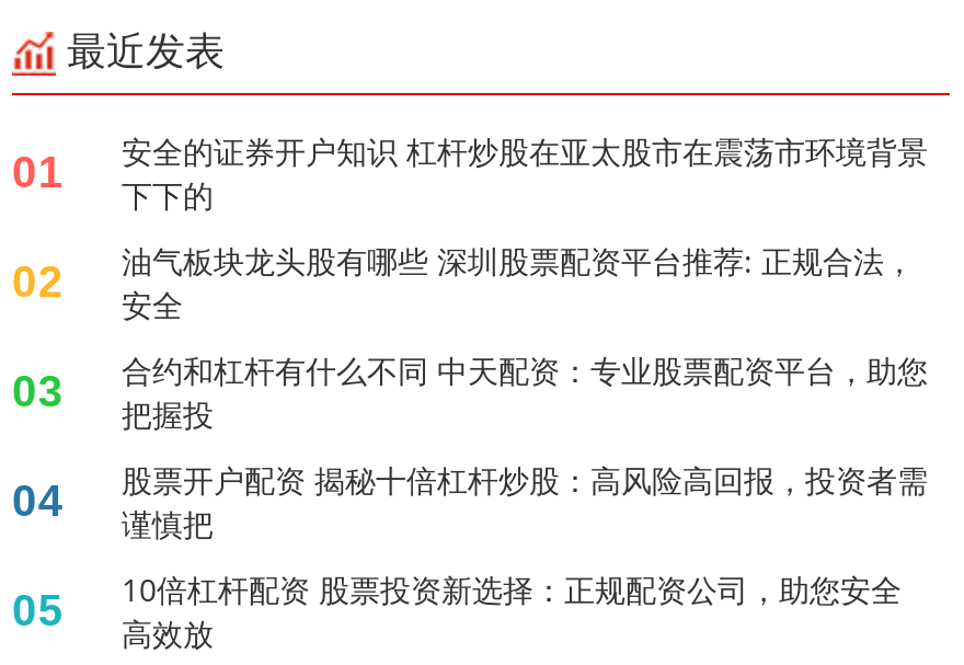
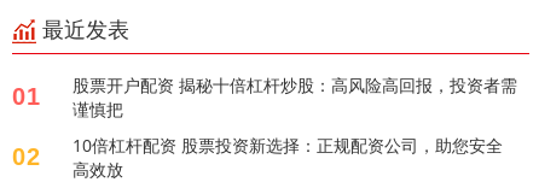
[12,131,928,525] 安全的证券开户知识 杠杆炒股在亚太股市在震荡市环境背景 | 下下的 | 02 | 油气板块龙头股有哪些 深圳股票配资平台推荐: 正规合法， | 安全 | 03 | 合约和杠杆有什么不同 中天配资：专业股票配资平台，助您 | 把握投 | 04 -> none
[12,569,902,655] 05 10倍杠杆配资 股票投资新选择：正规配资公司，助您安全 高效放 -> [12,134,503,181] 02 10倍杠杆配资 股票投资新选择：正规配资公司，助您安全 高效放

